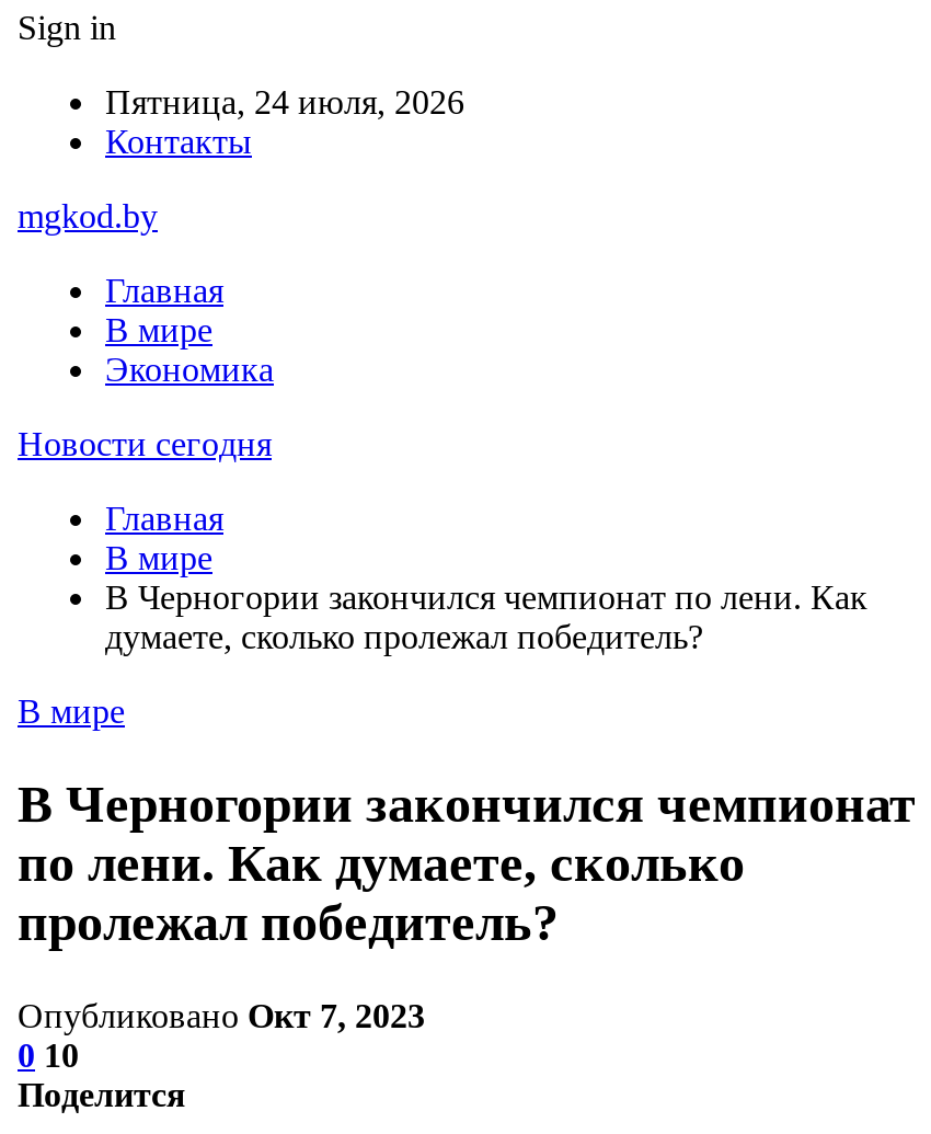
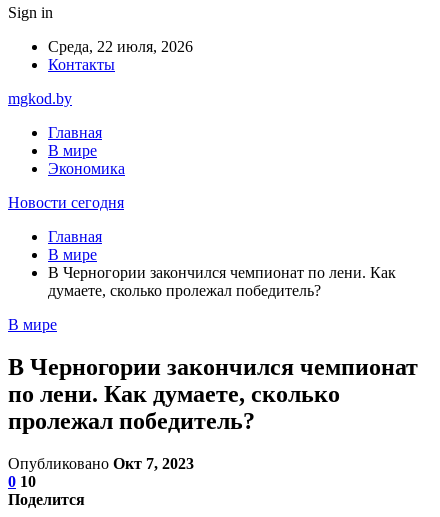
[105,83,464,121] Пятница, 24 июля, 2026 -> [48,38,193,55] Среда, 22 июля, 2026

